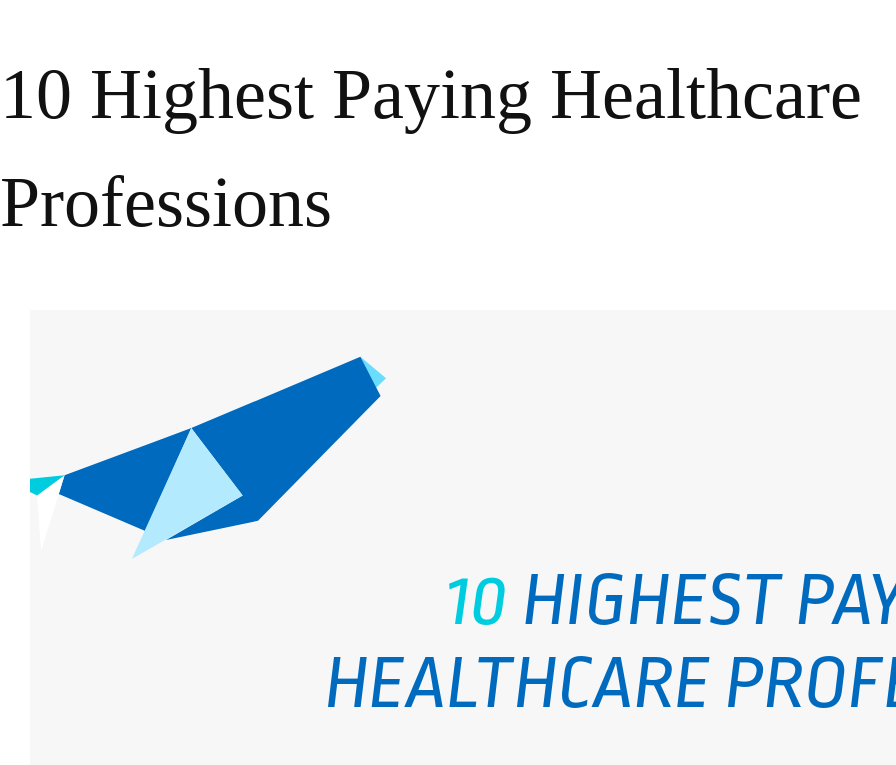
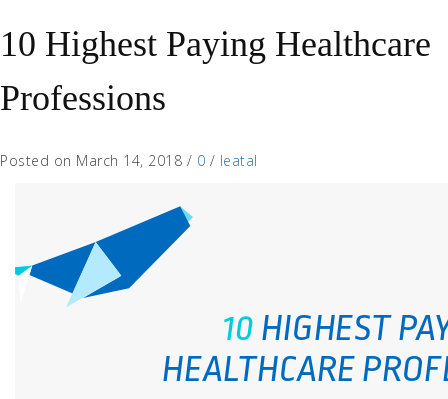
none -> [0,151,257,170] Posted on March 14, 2018 / 0 / leatal

